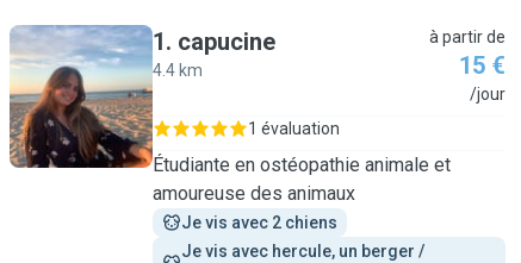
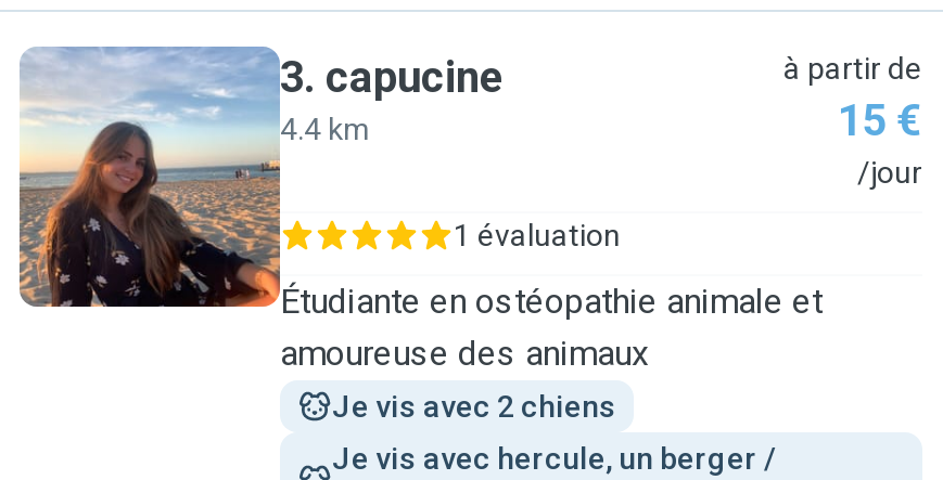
[153,27,275,56] 1. capucine -> [280,51,504,103] 3. capucine

